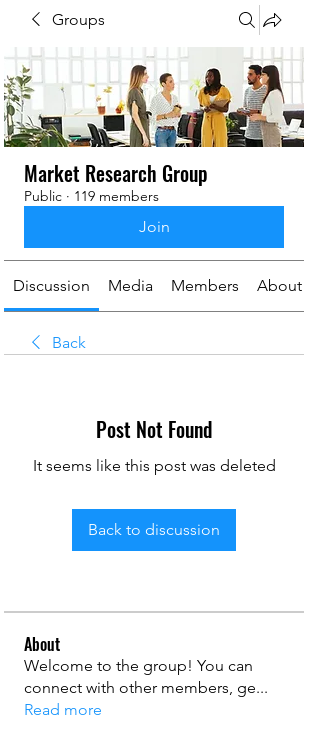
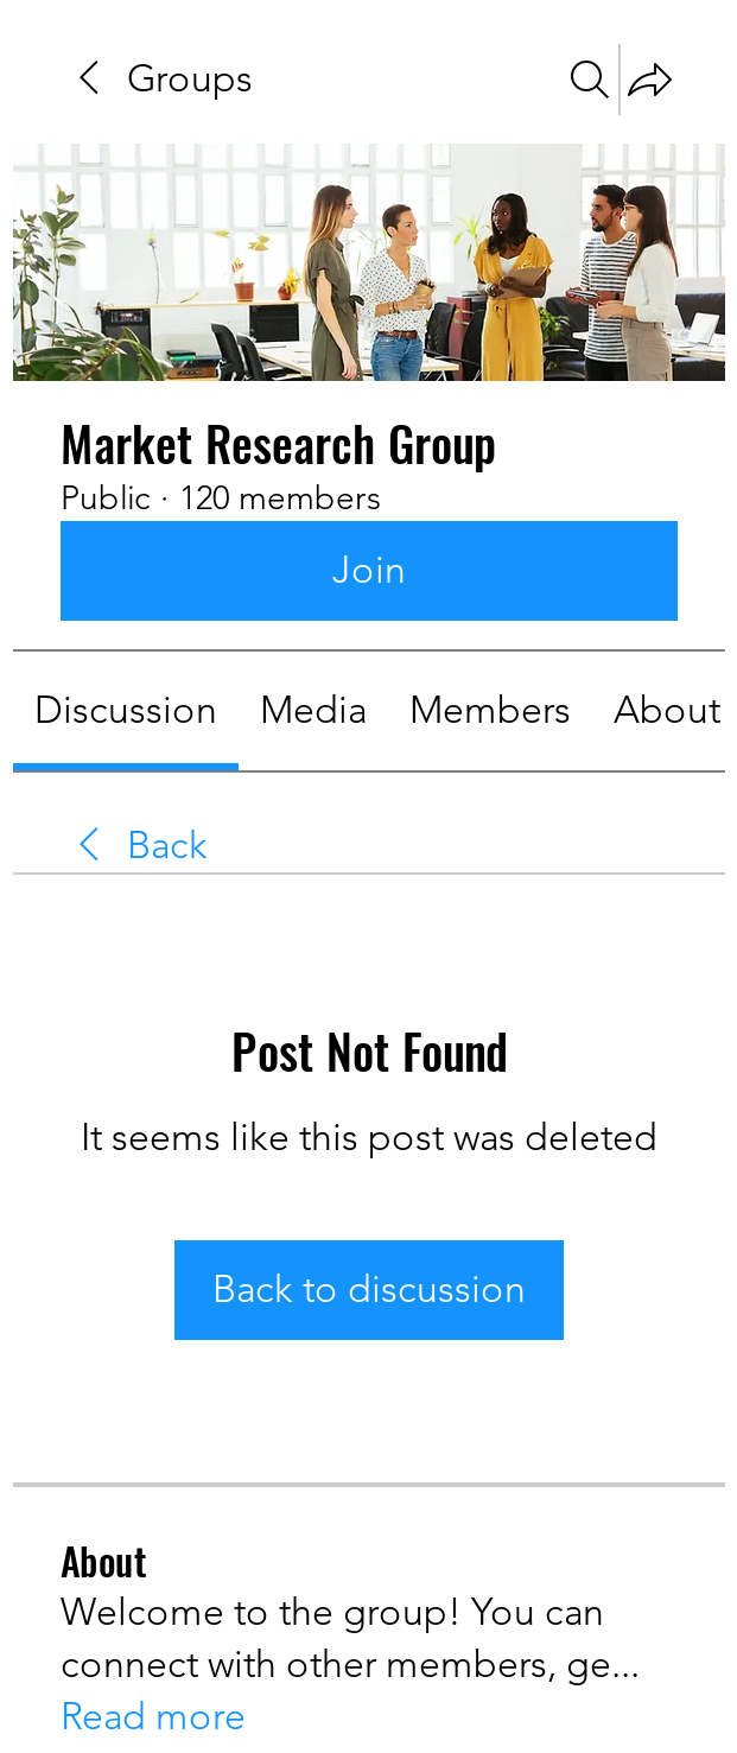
[24,187,159,205] Public · 119 members -> [61,476,381,519] Public · 120 members

